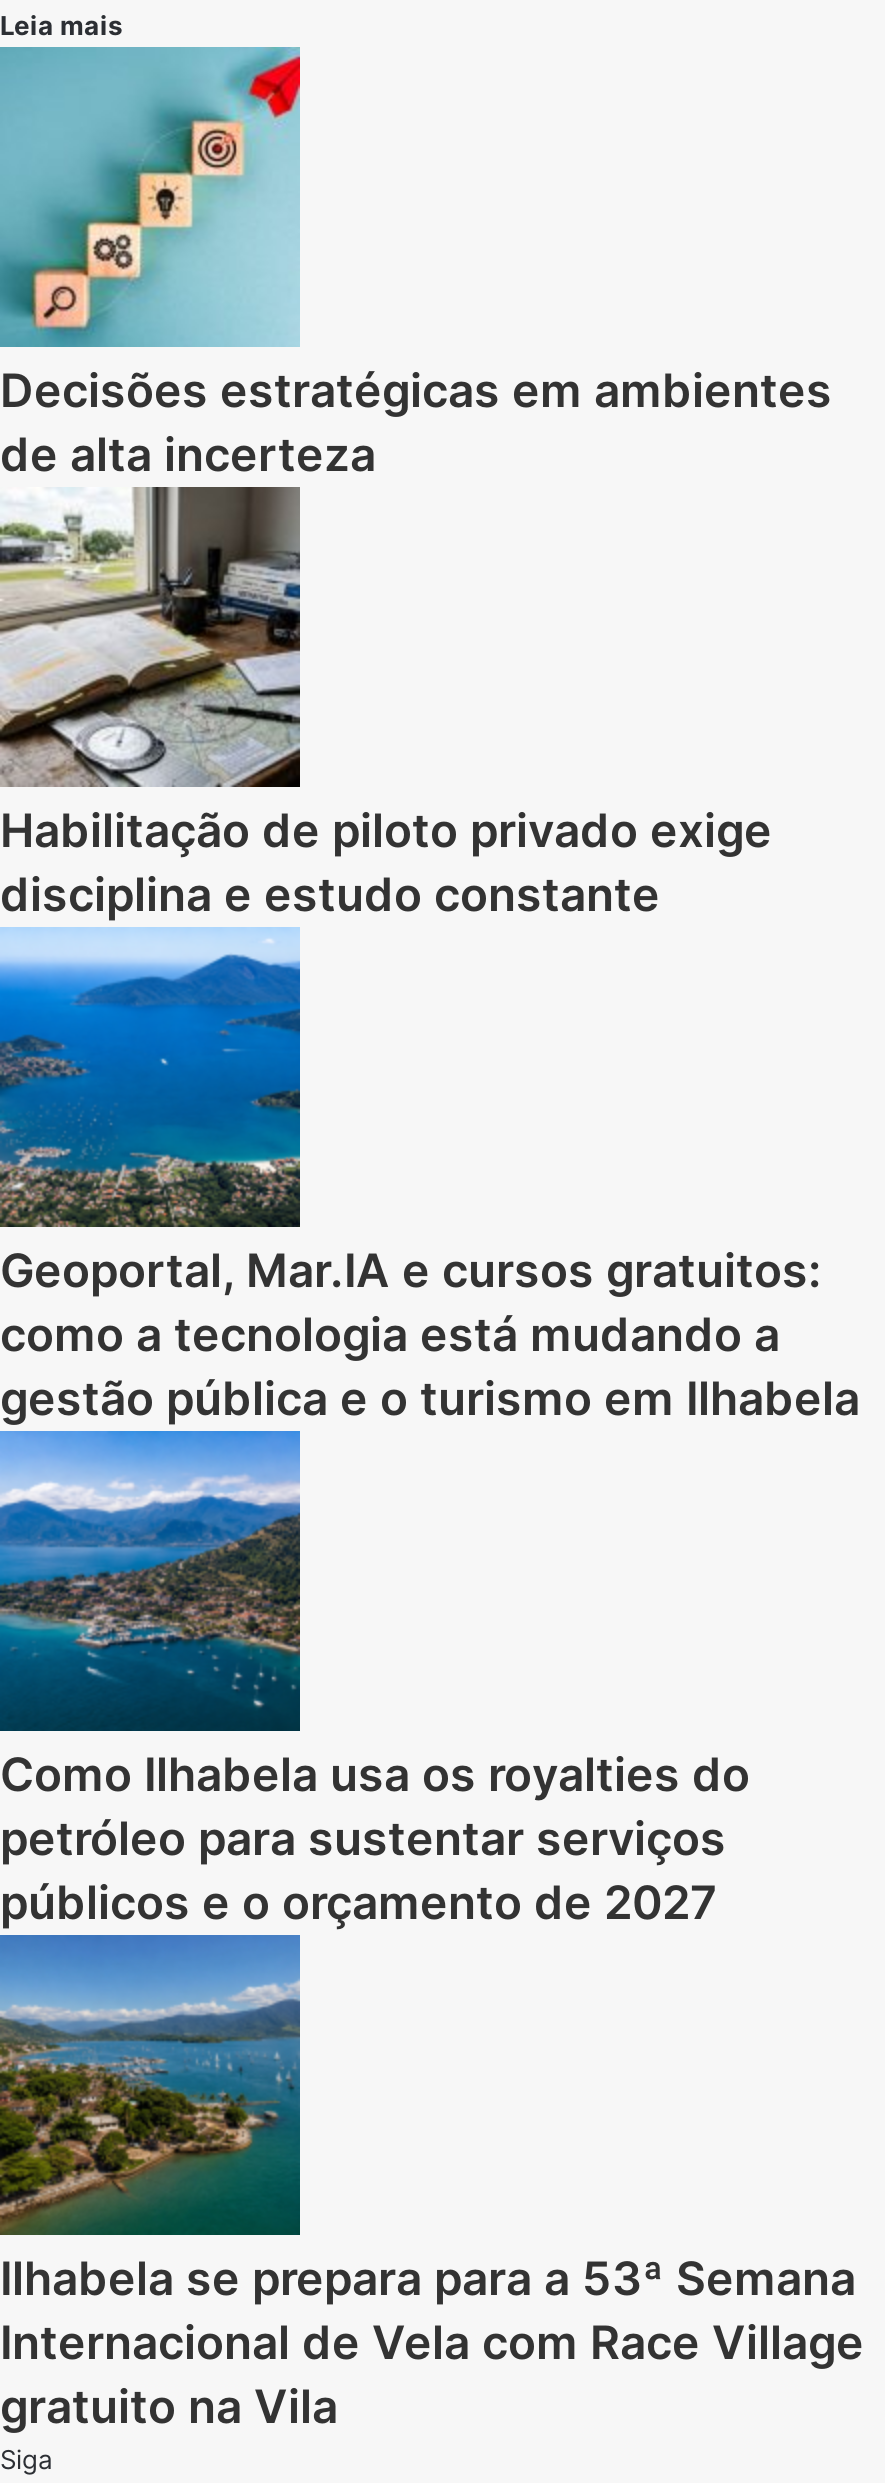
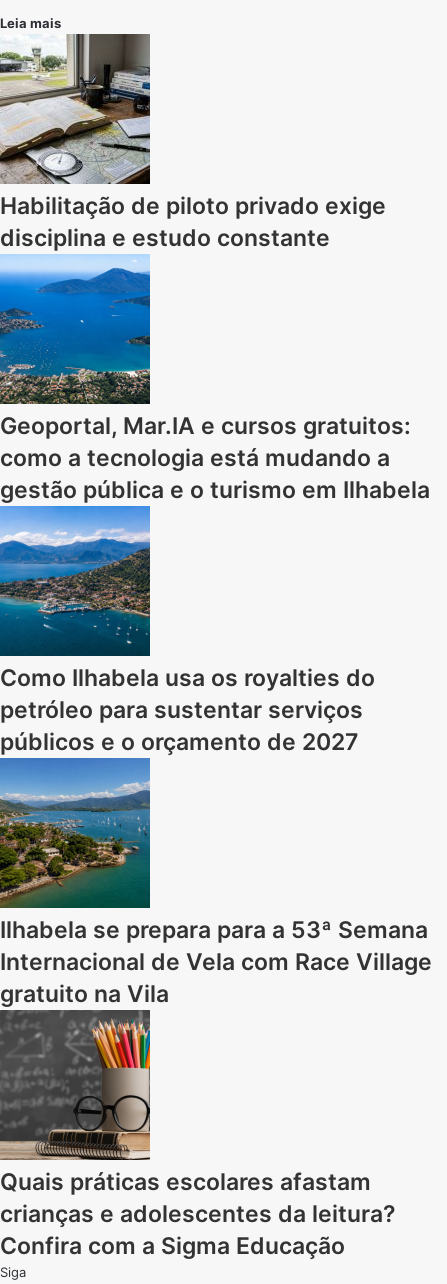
[0,45,832,484] [image] | Decisões estratégicas em ambientes | de alta incerteza -> none
moved [0,491,864,2436] -> [0,36,432,1008]: [image] | Habilitação de piloto privado exige | disciplina e estudo constante | ... | Internacional de Vela com Race Village | gratuito na Vila
none -> [0,1011,396,1260] [image] | Quais práticas escolares afastam | crianças e adolescentes da leitura? | Confira com a Sigma Educação

